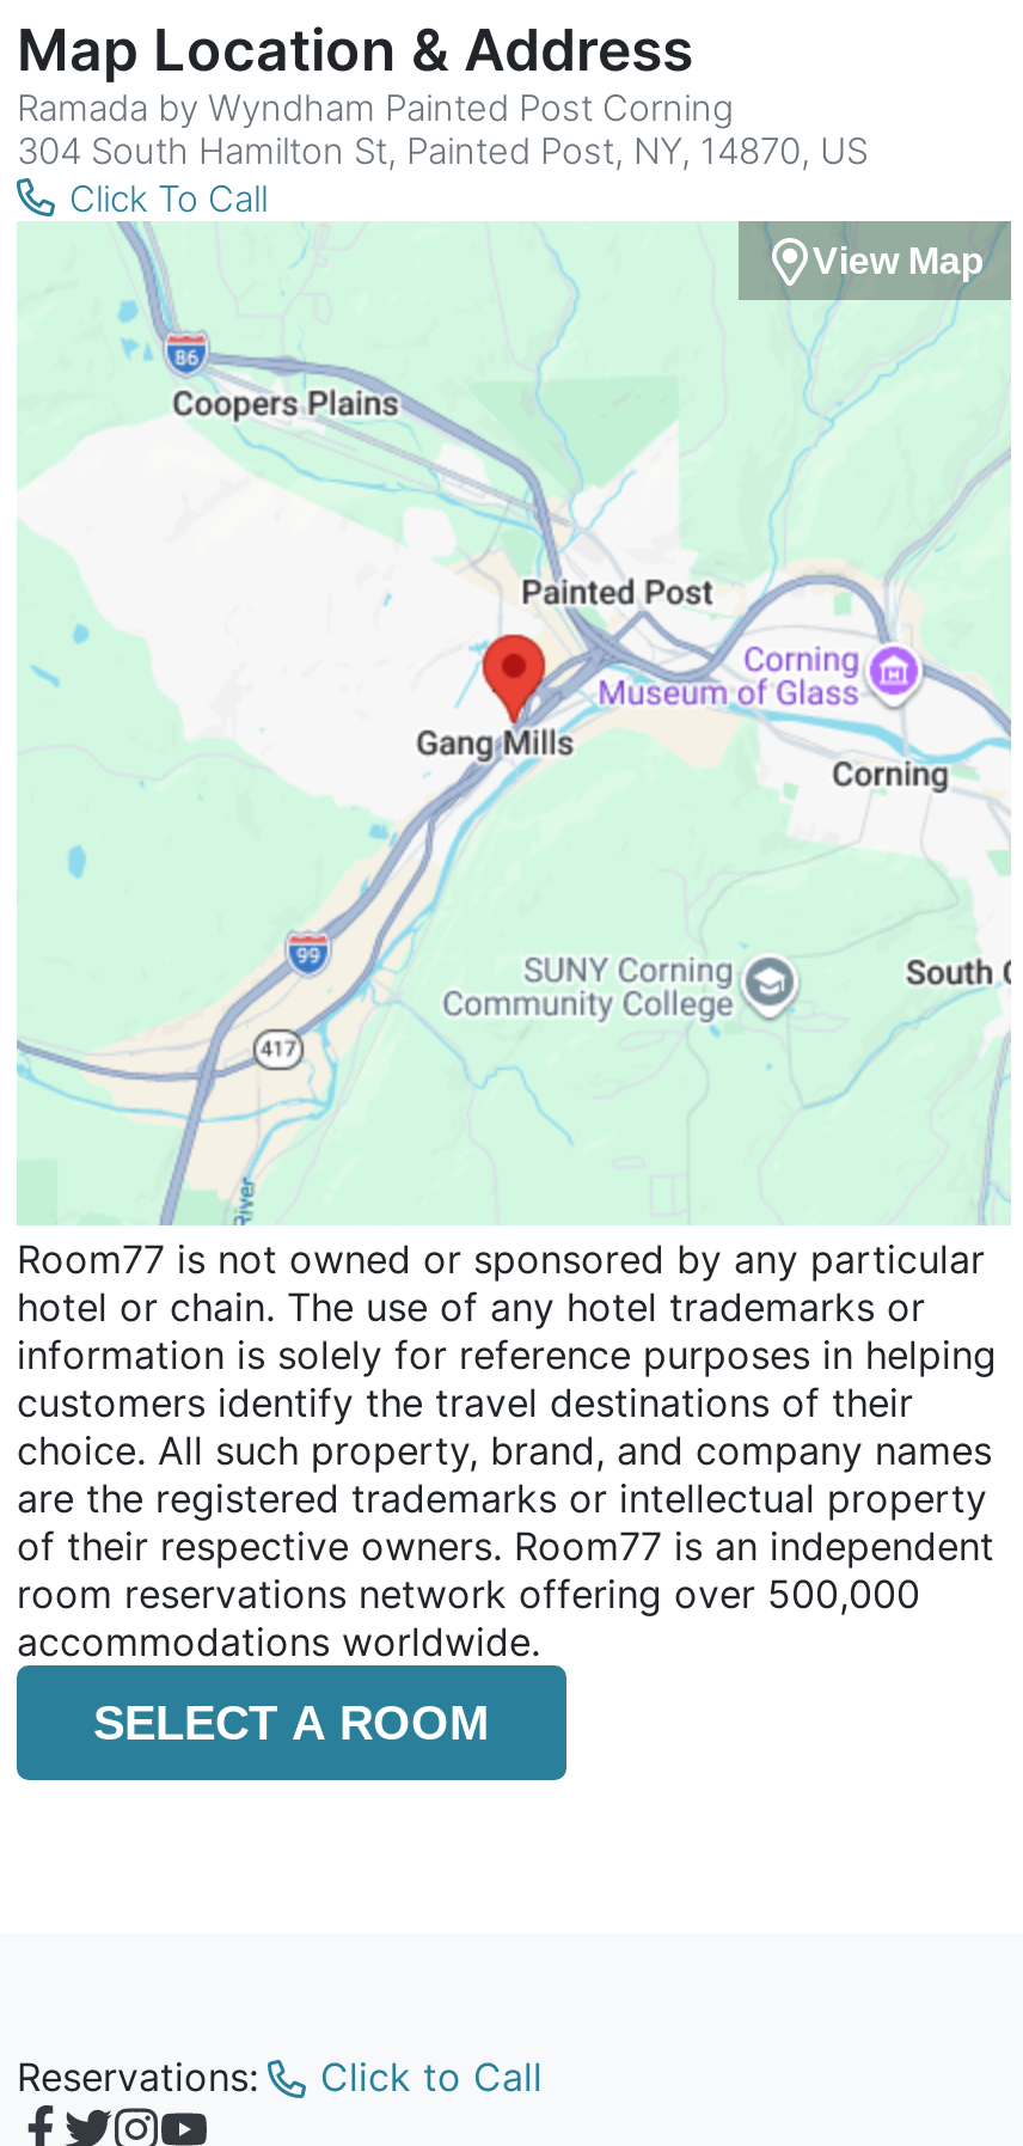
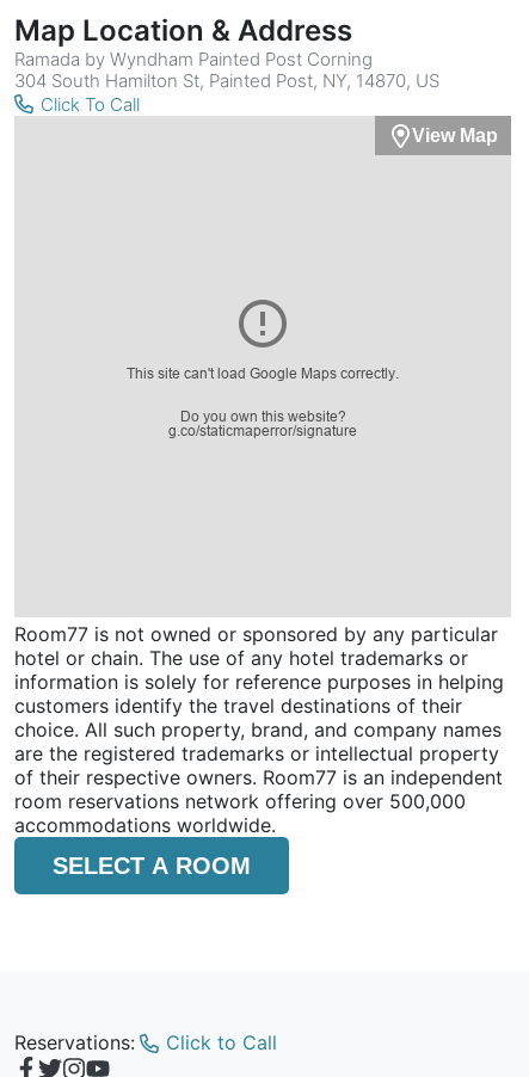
[17,224,1011,1225] [image] -> none

